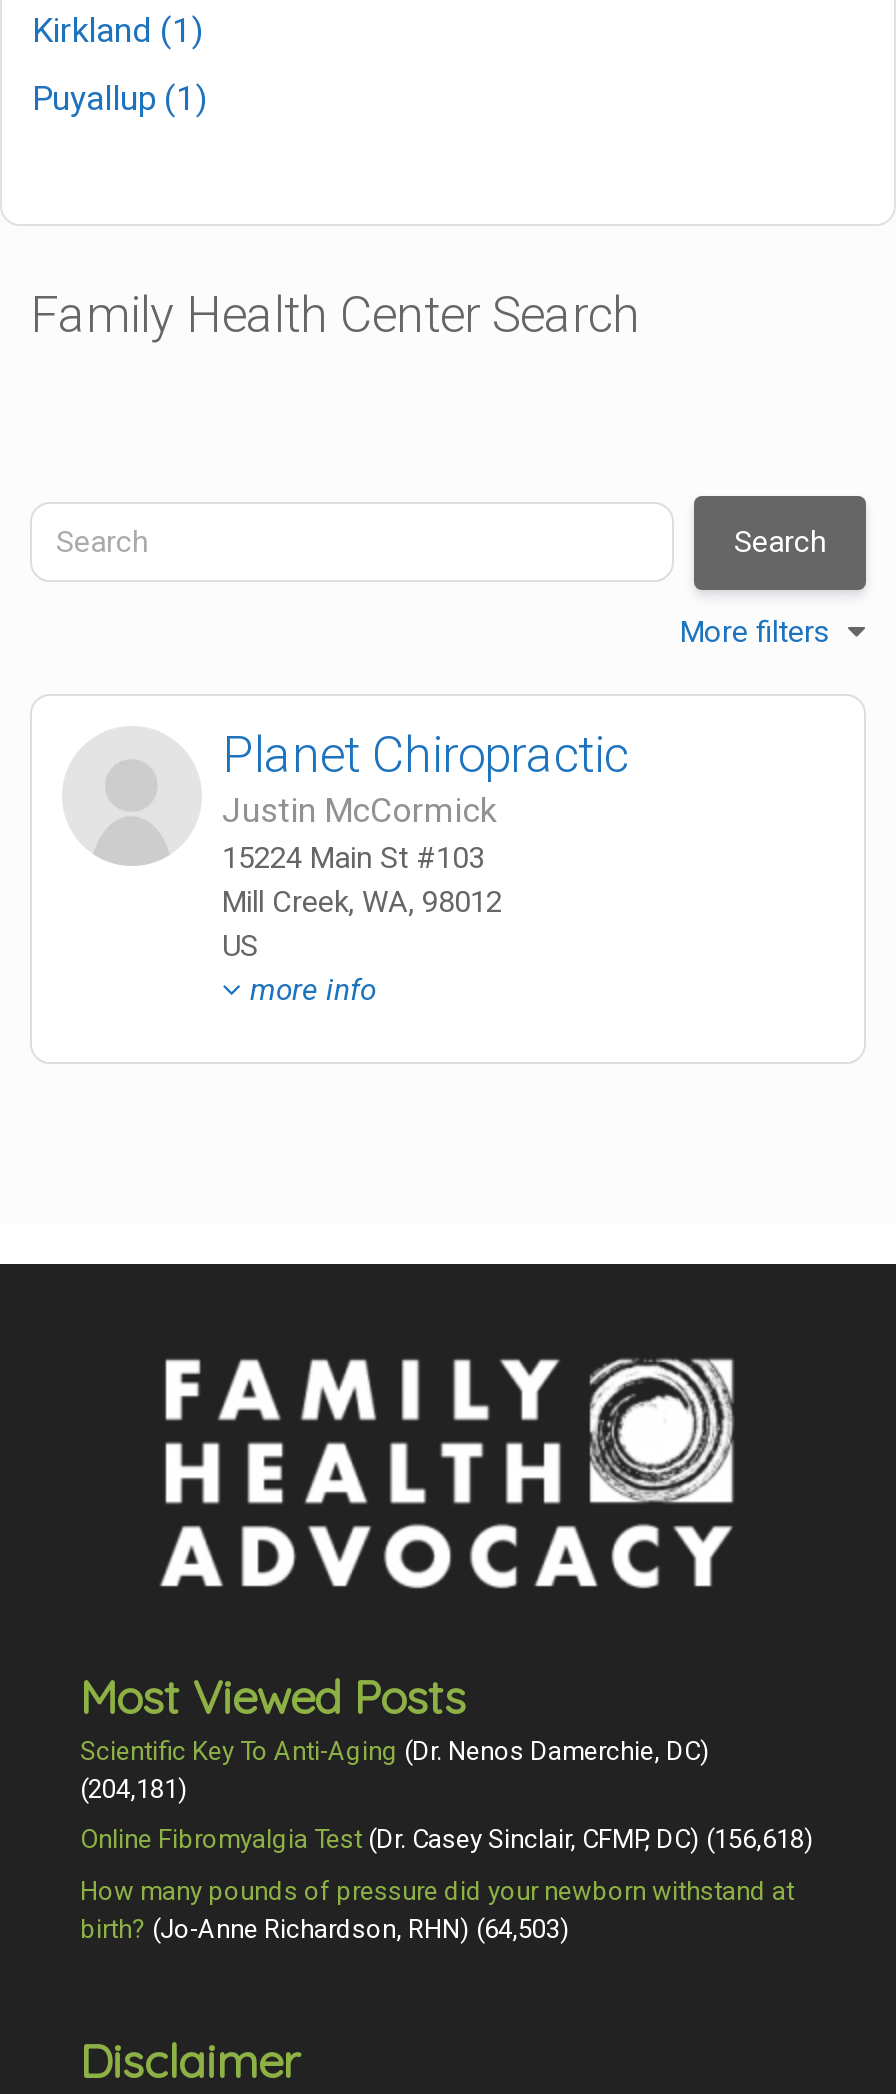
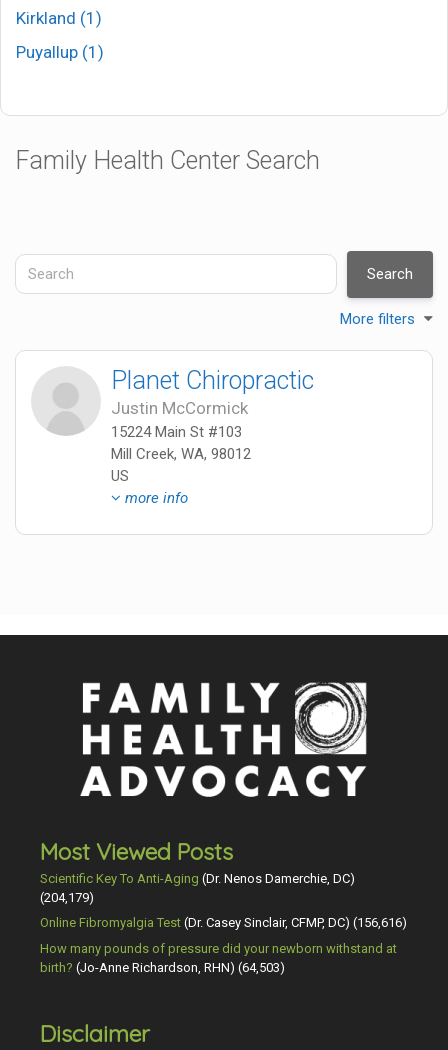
[80,1773,188,1803] (204,181) -> [40,889,94,904] (204,179)
[80,1824,814,1854] Online Fibromyalgia Test (Dr. Casey Sinclair, CFMP, DC) (156,618) -> [40,915,407,930] Online Fibromyalgia Test (Dr. Casey Sinclair, CFMP, DC) (156,616)

